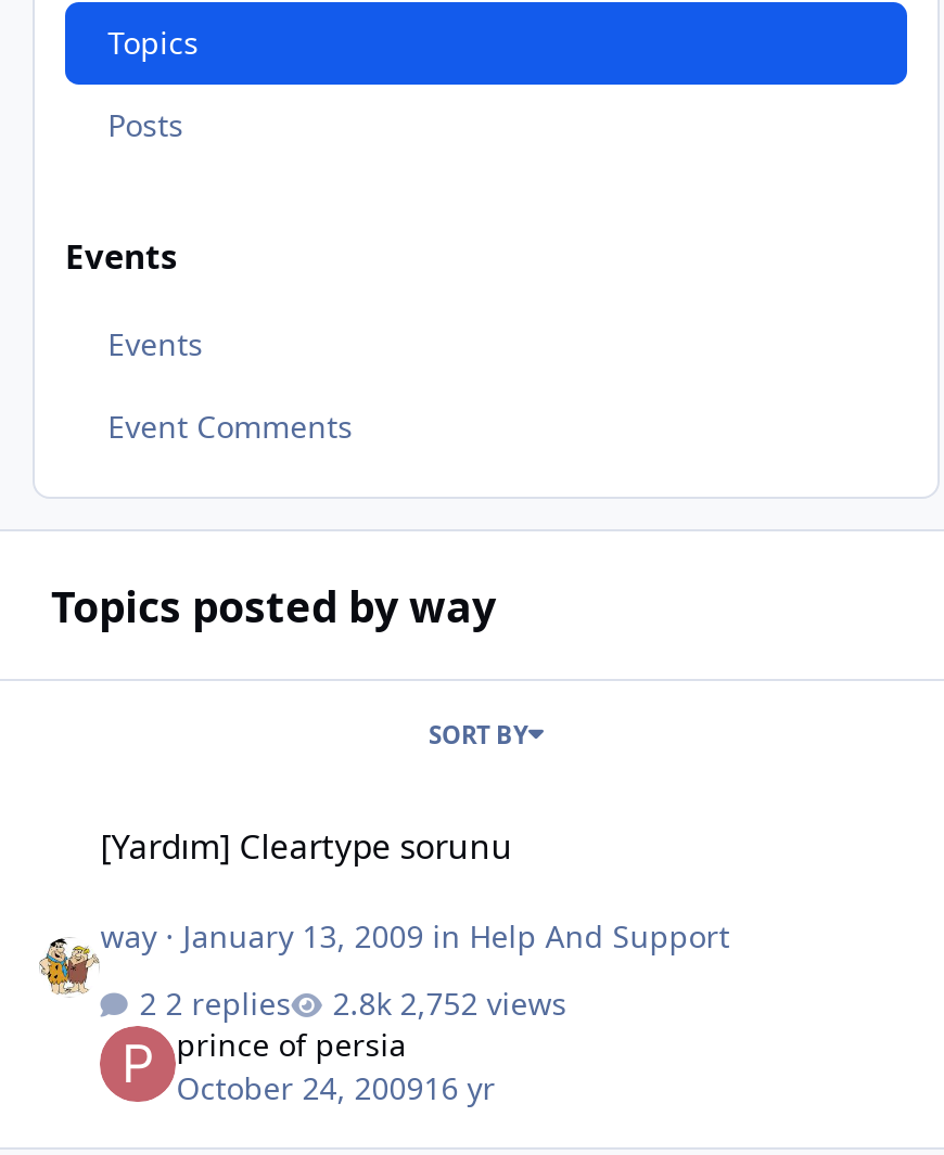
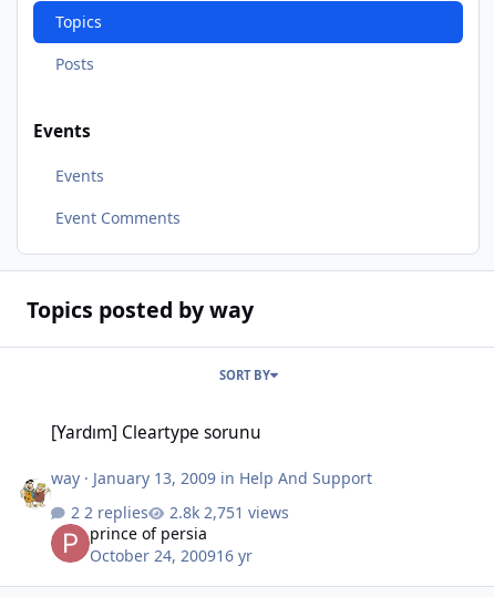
[400,983,567,1024] 2,752 views -> [204,502,289,523] 2,751 views

